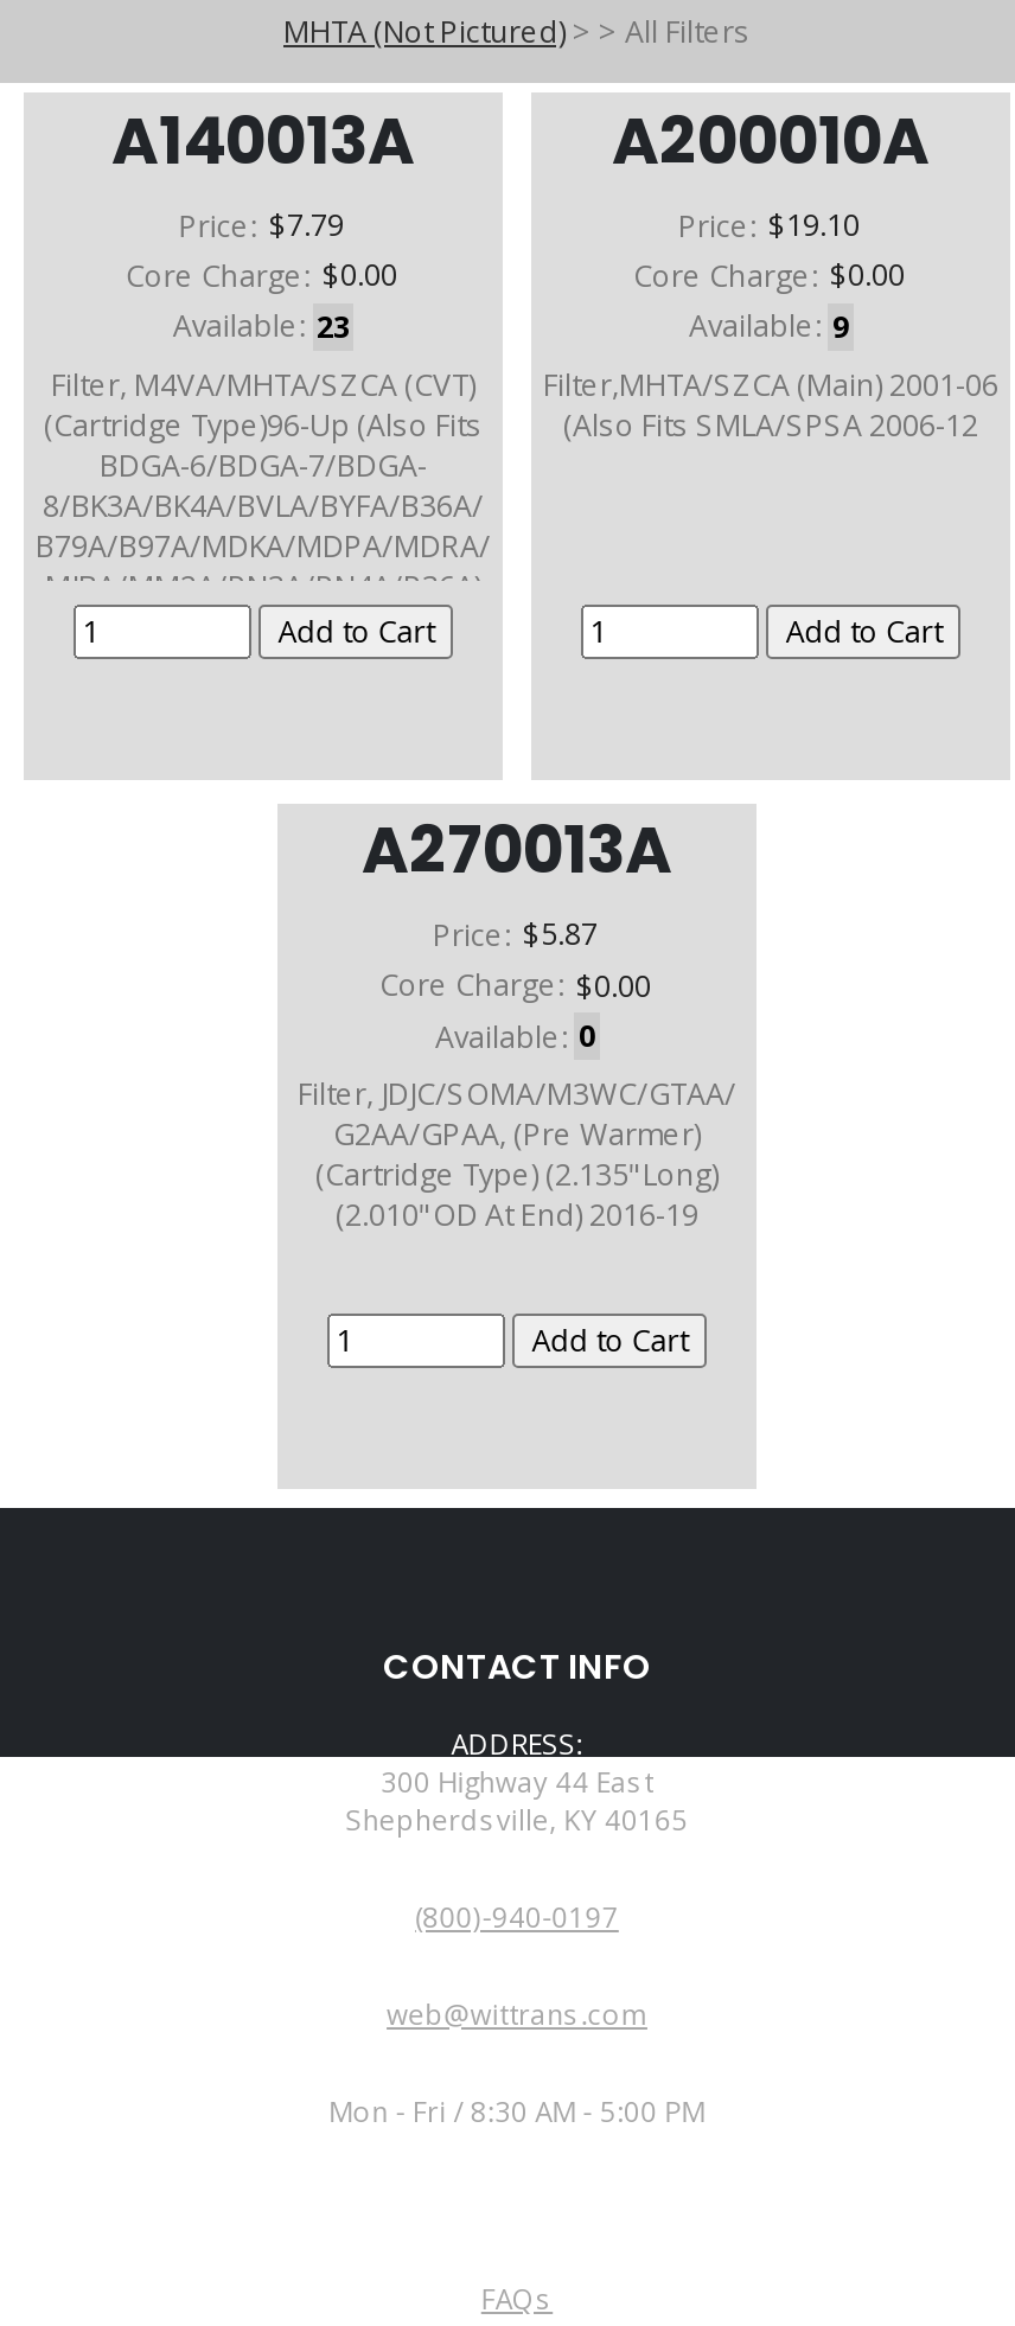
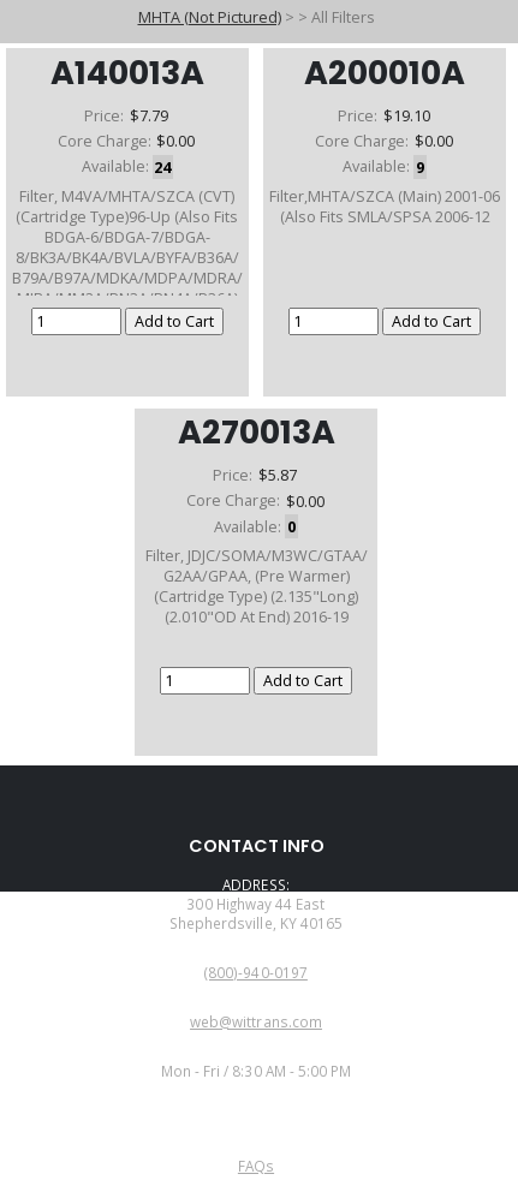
[173,307,350,347] Available: 23 -> [82,157,171,177] Available: 24

